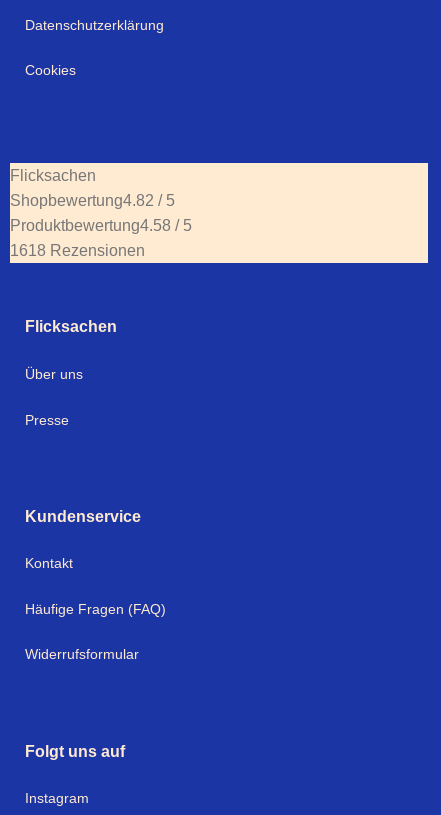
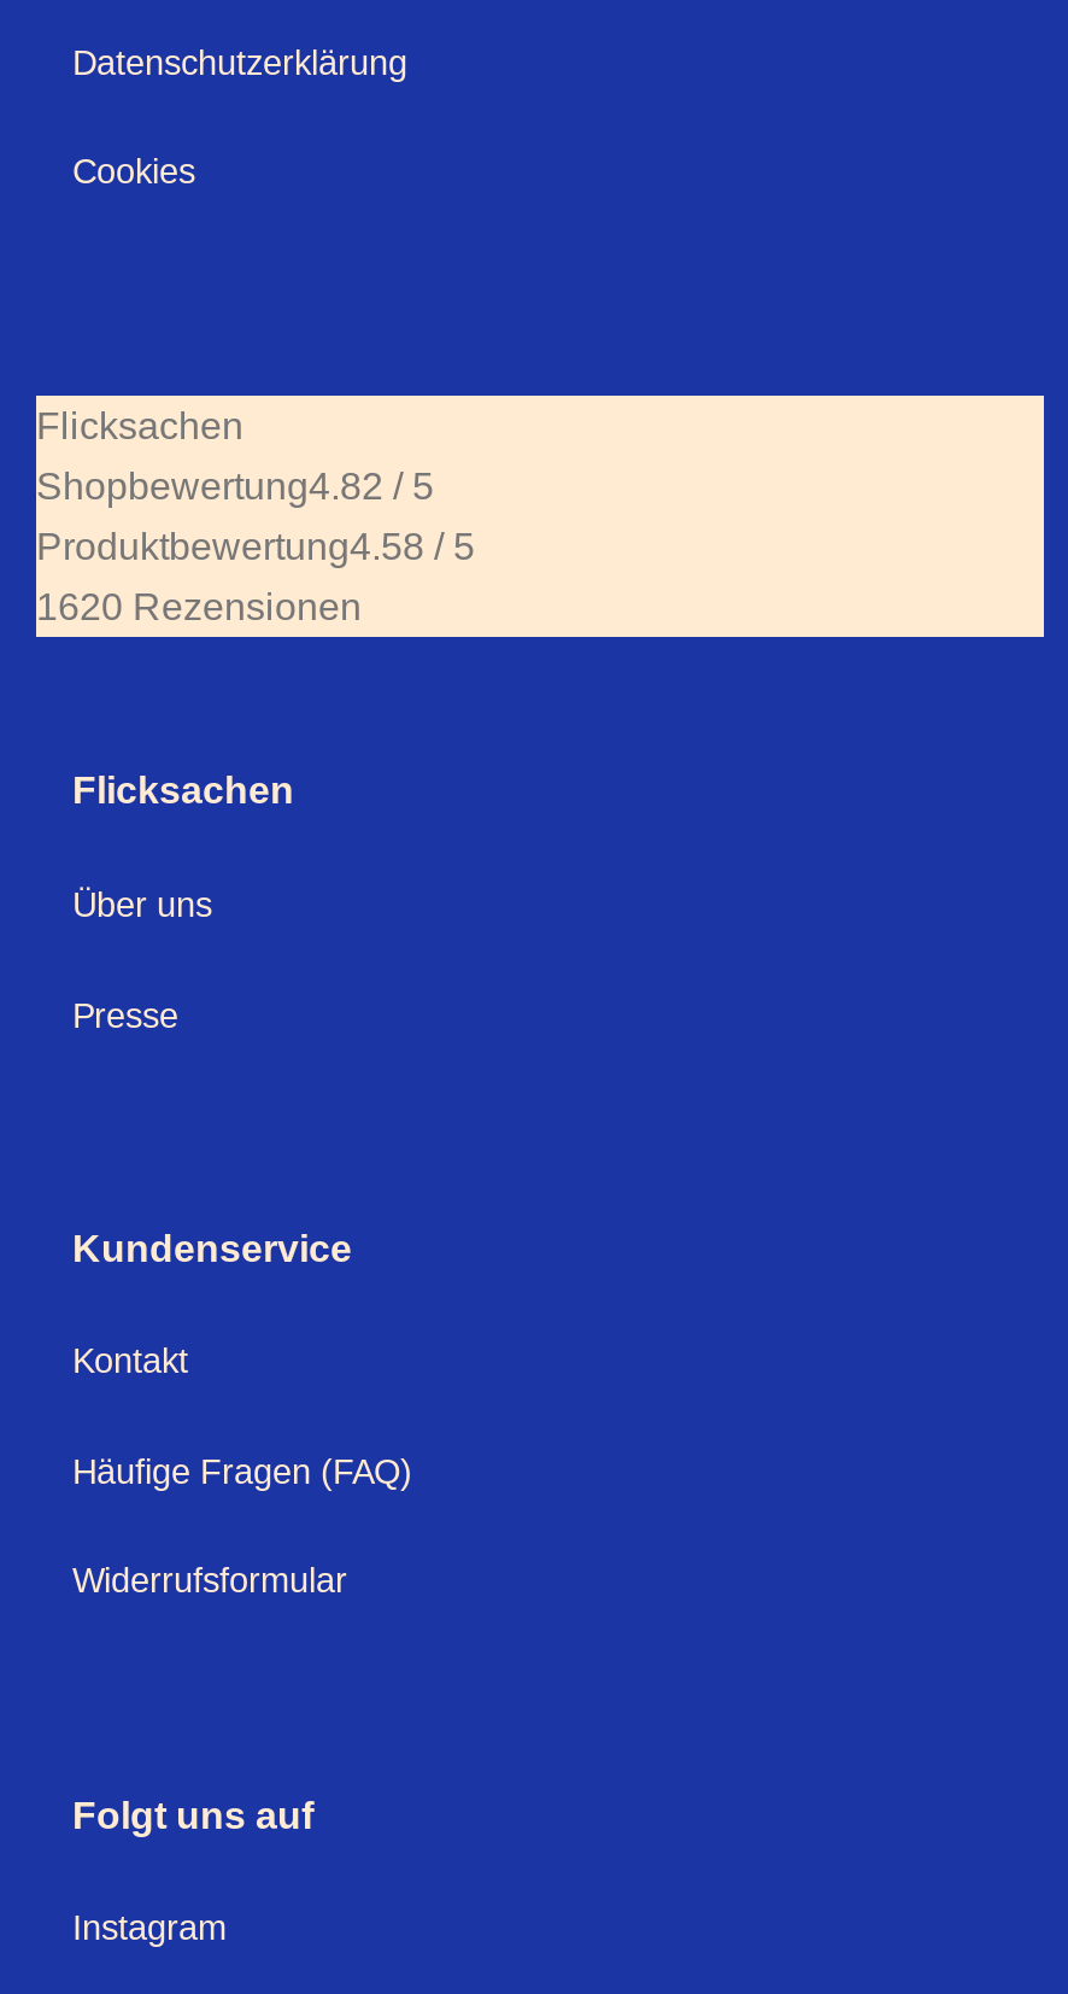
[10,242,145,259] 1618 Rezensionen -> [36,587,362,628] 1620 Rezensionen

